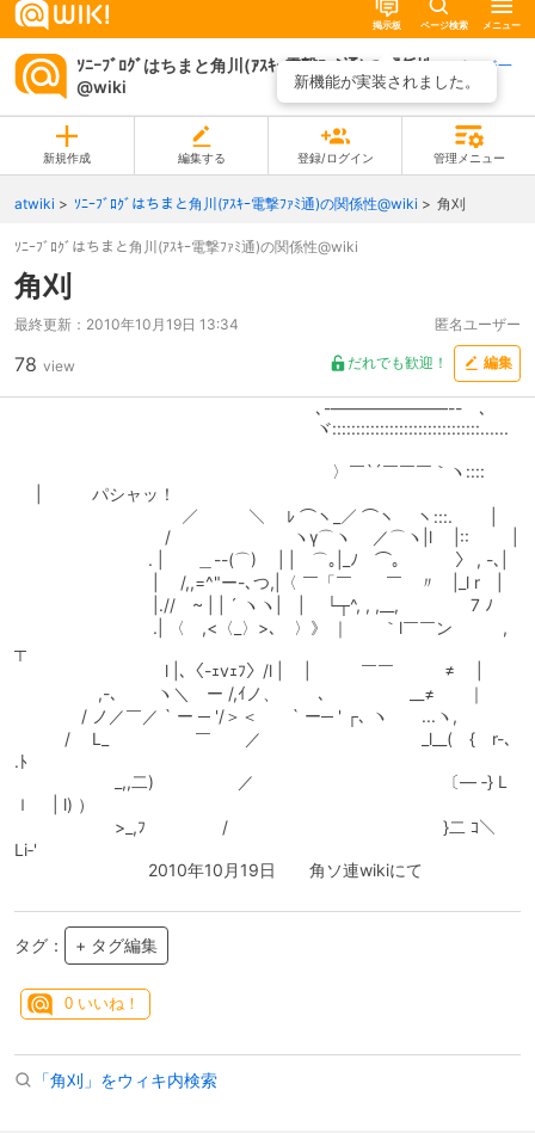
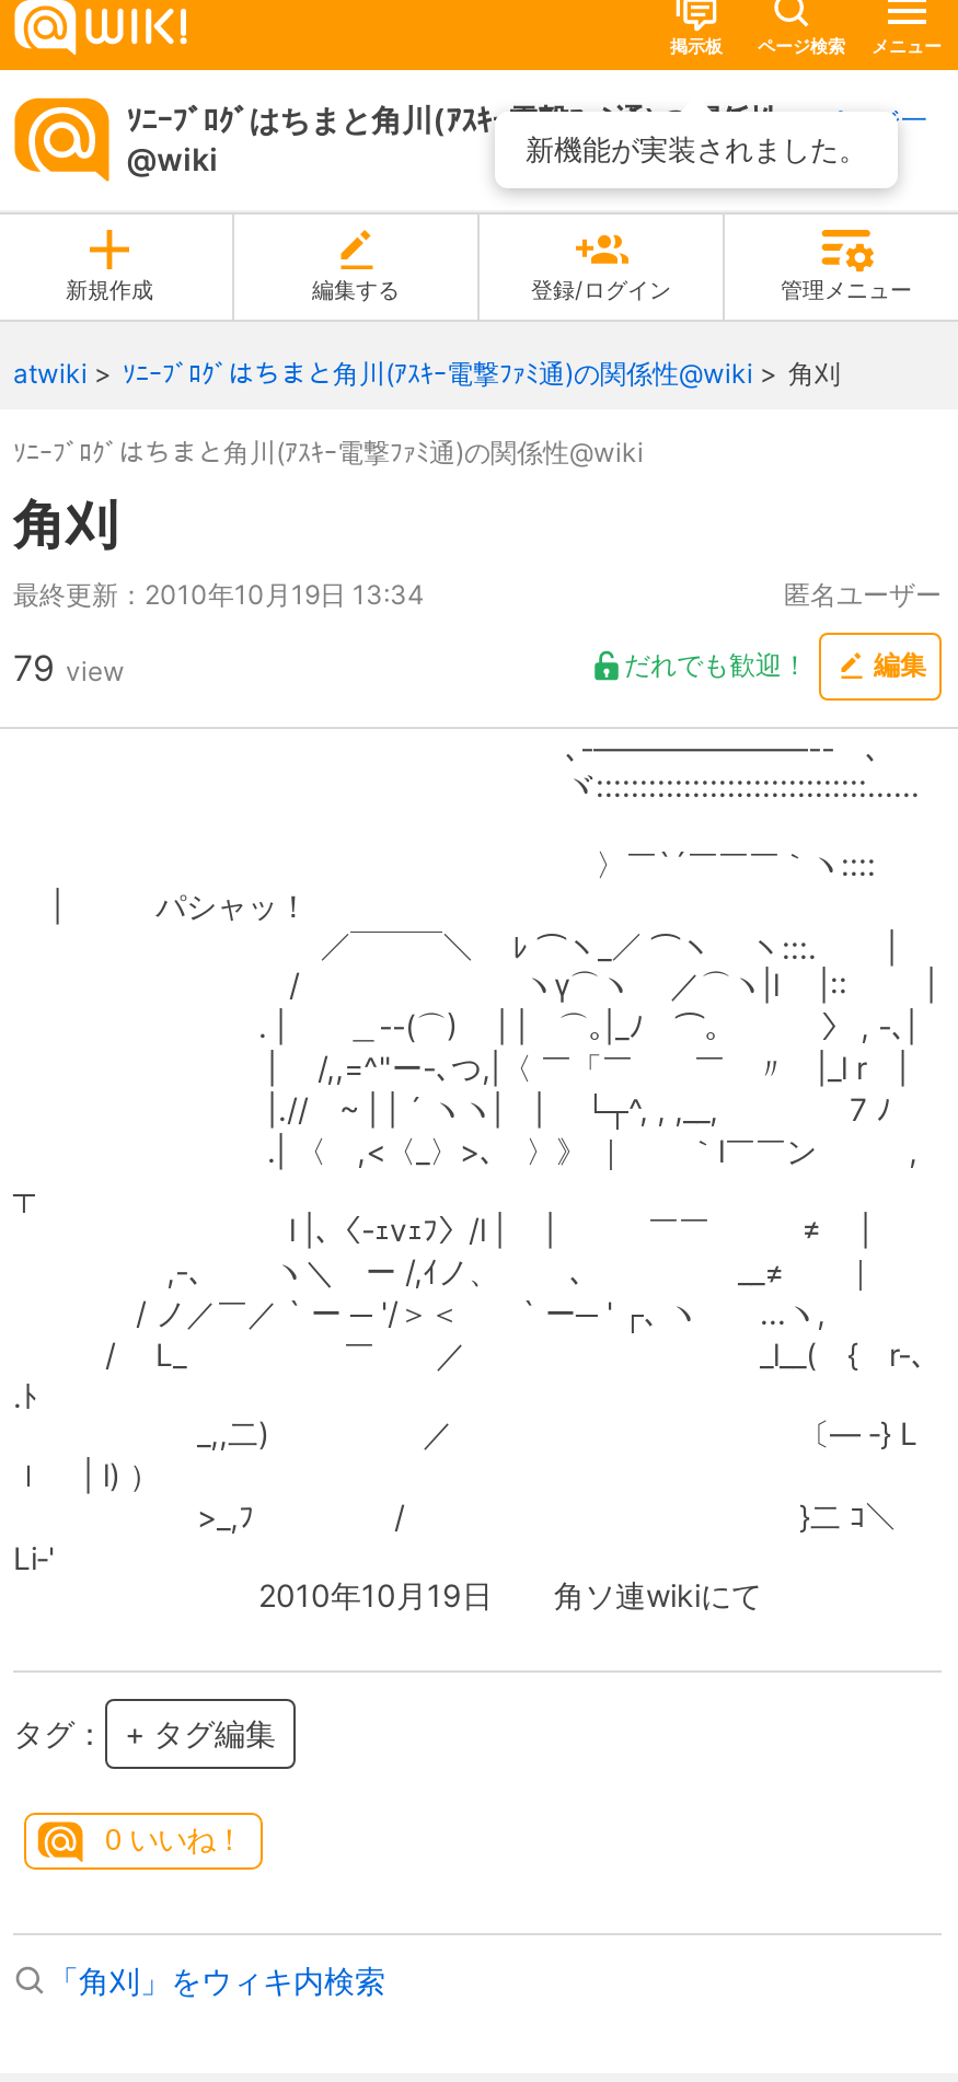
[14,352,75,375] 78 view -> [13,645,125,689] 79 view

